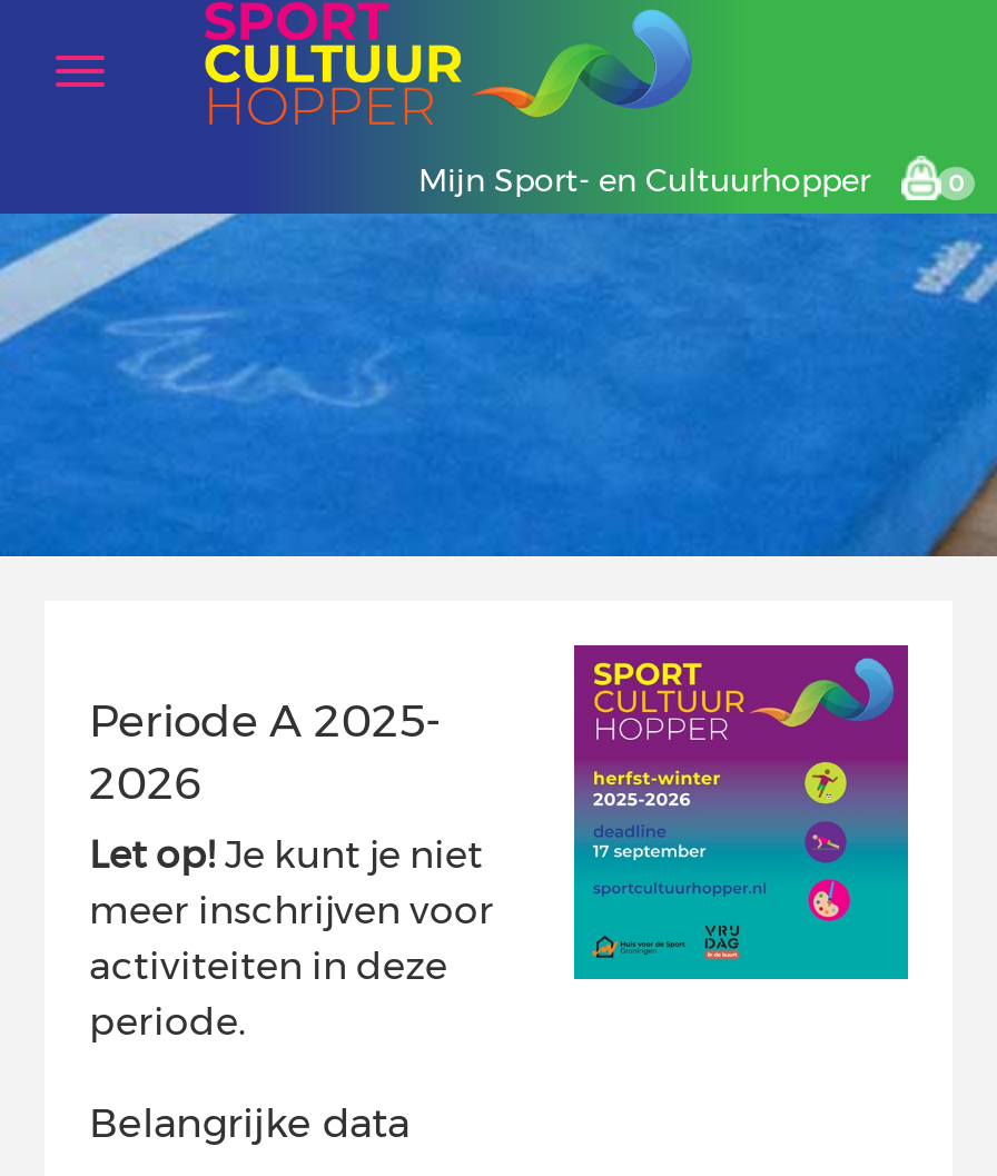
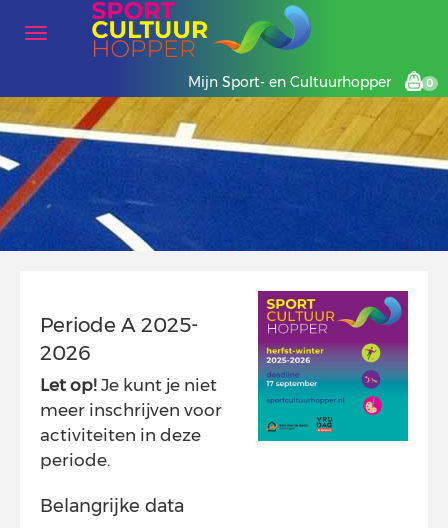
[7,211,990,559] [image] -> [3,96,445,252] [image]

